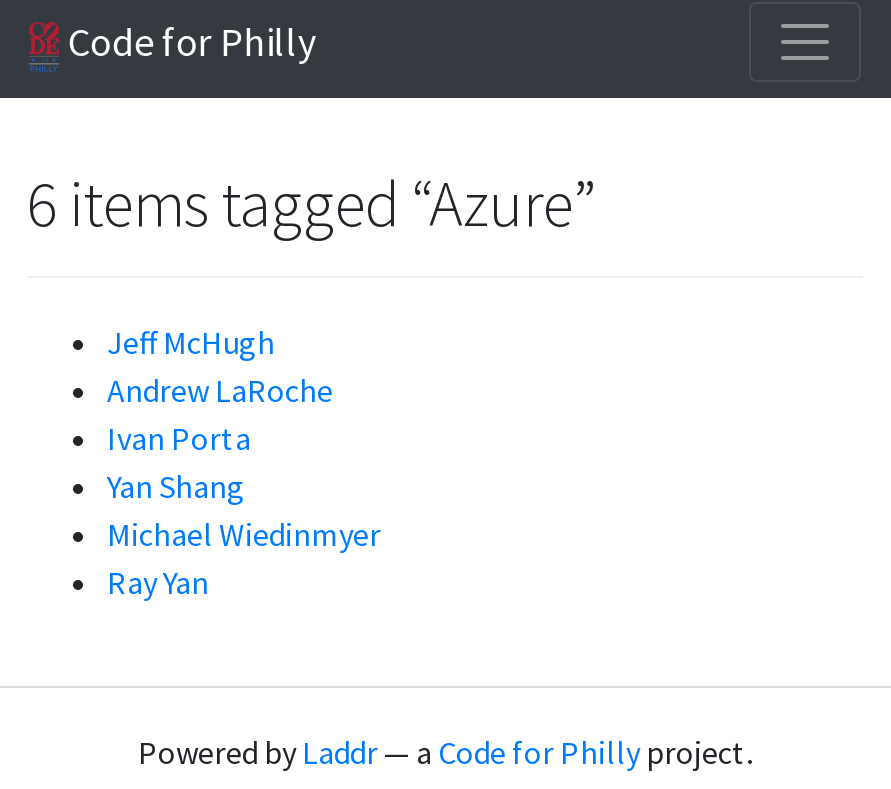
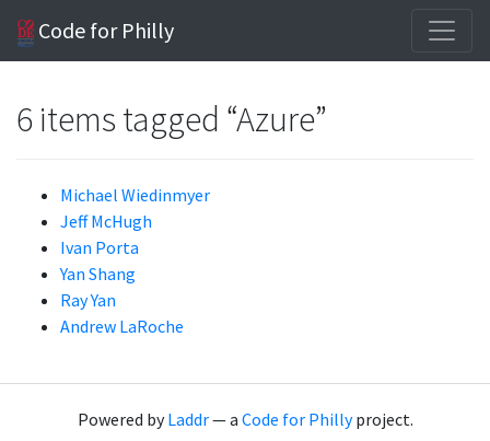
moved [107,322,275,362] -> [60,210,152,232]: Jeff McHugh
moved [107,370,333,410] -> [60,315,184,337]: Andrew LaRoche
moved [107,514,381,554] -> [60,184,210,206]: Michael Wiedinmyer
moved [107,562,209,602] -> [60,289,116,311]: Ray Yan

